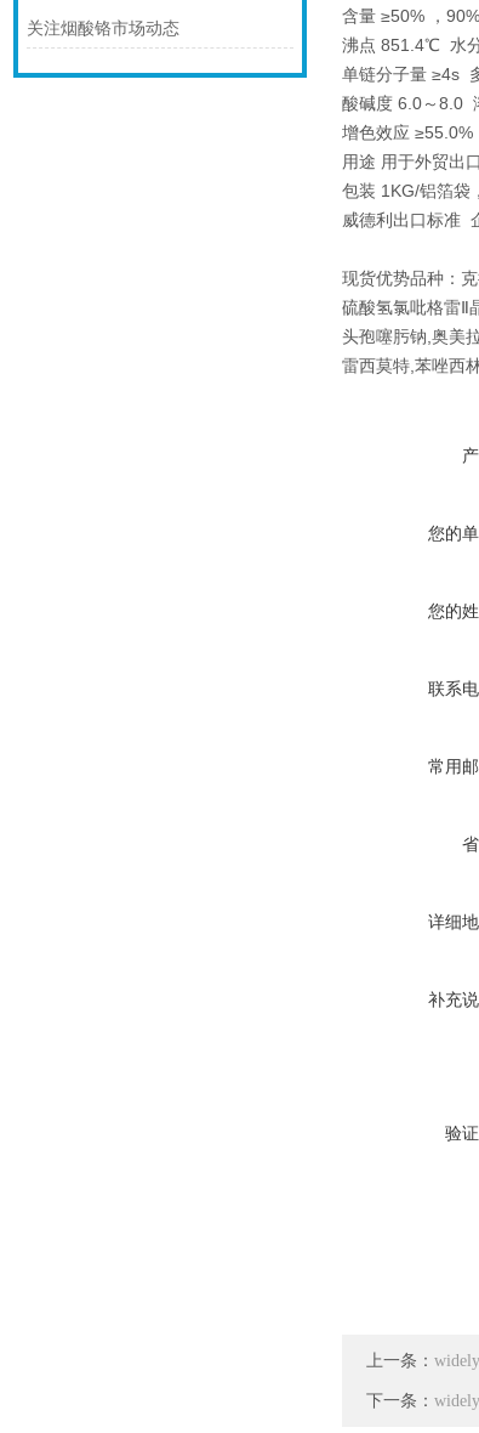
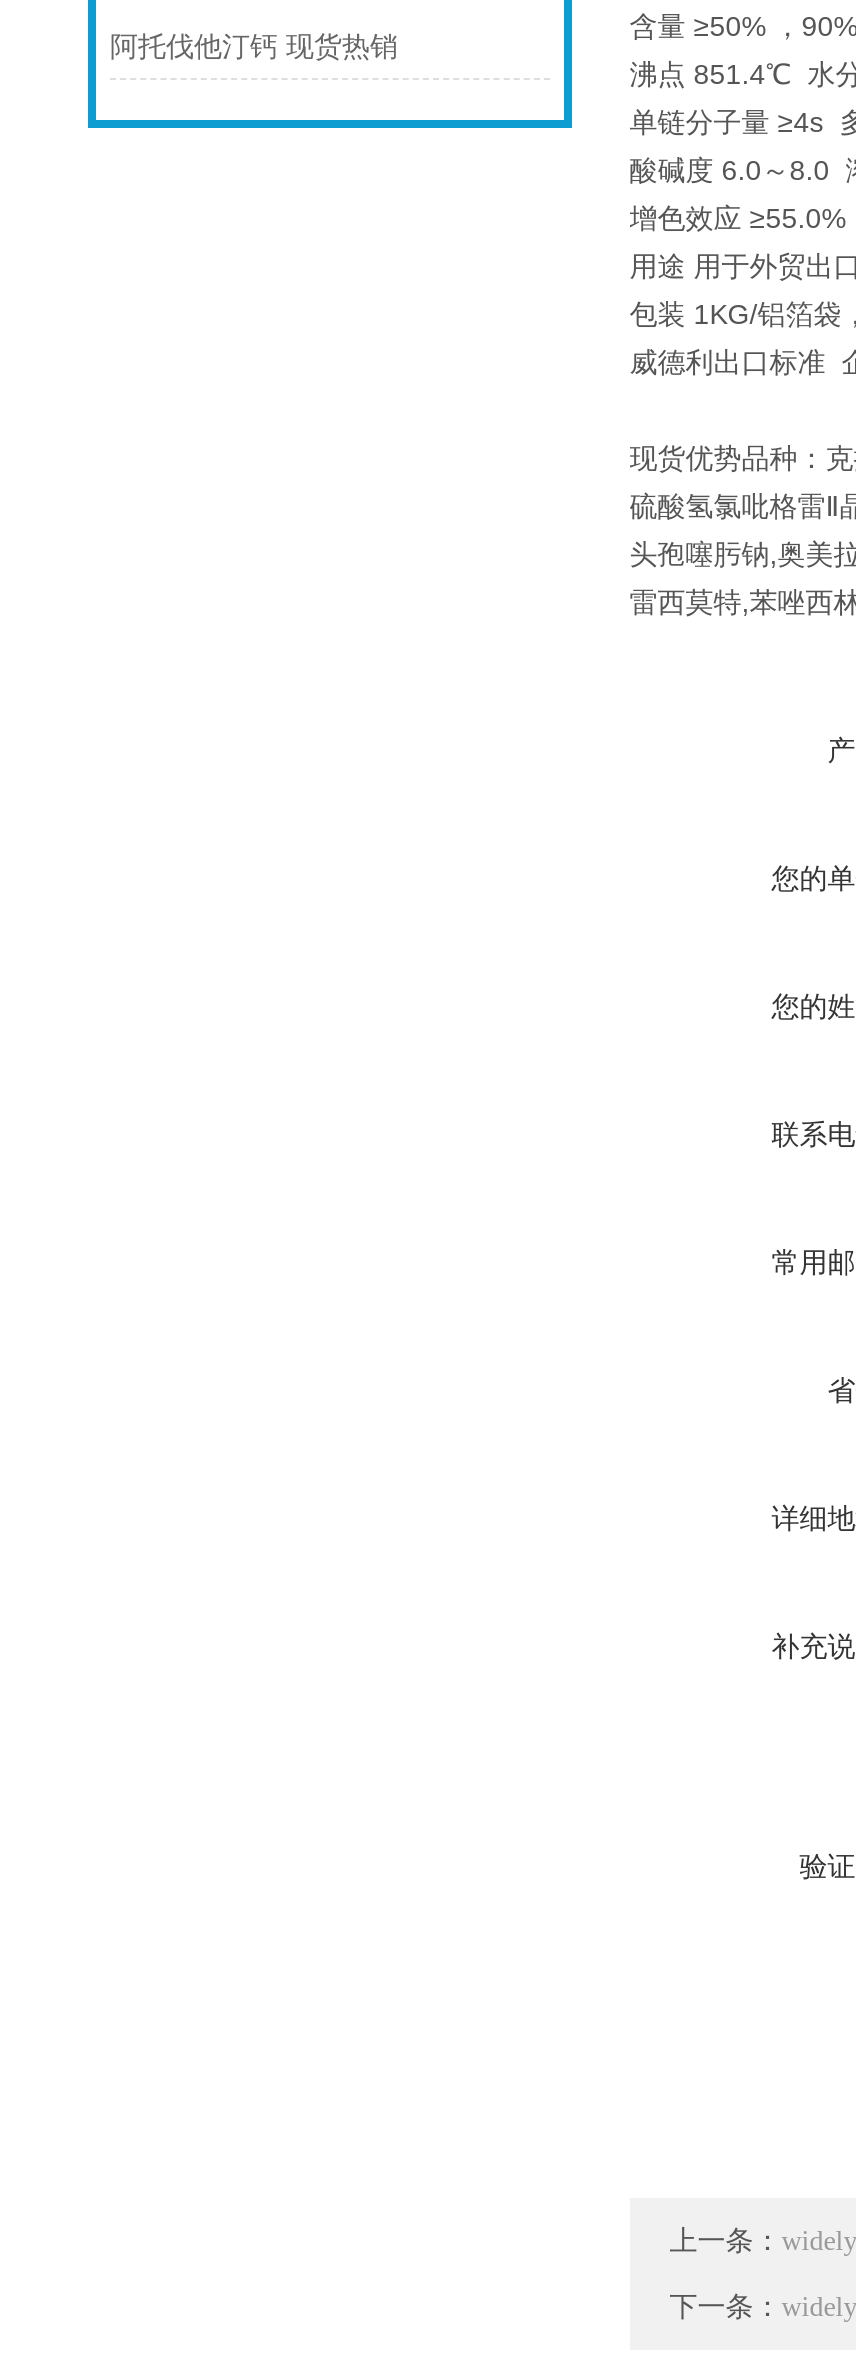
[27,19,179,38] 关注烟酸铬市场动态 -> [110,32,398,62] 阿托伐他汀钙 现货热销

